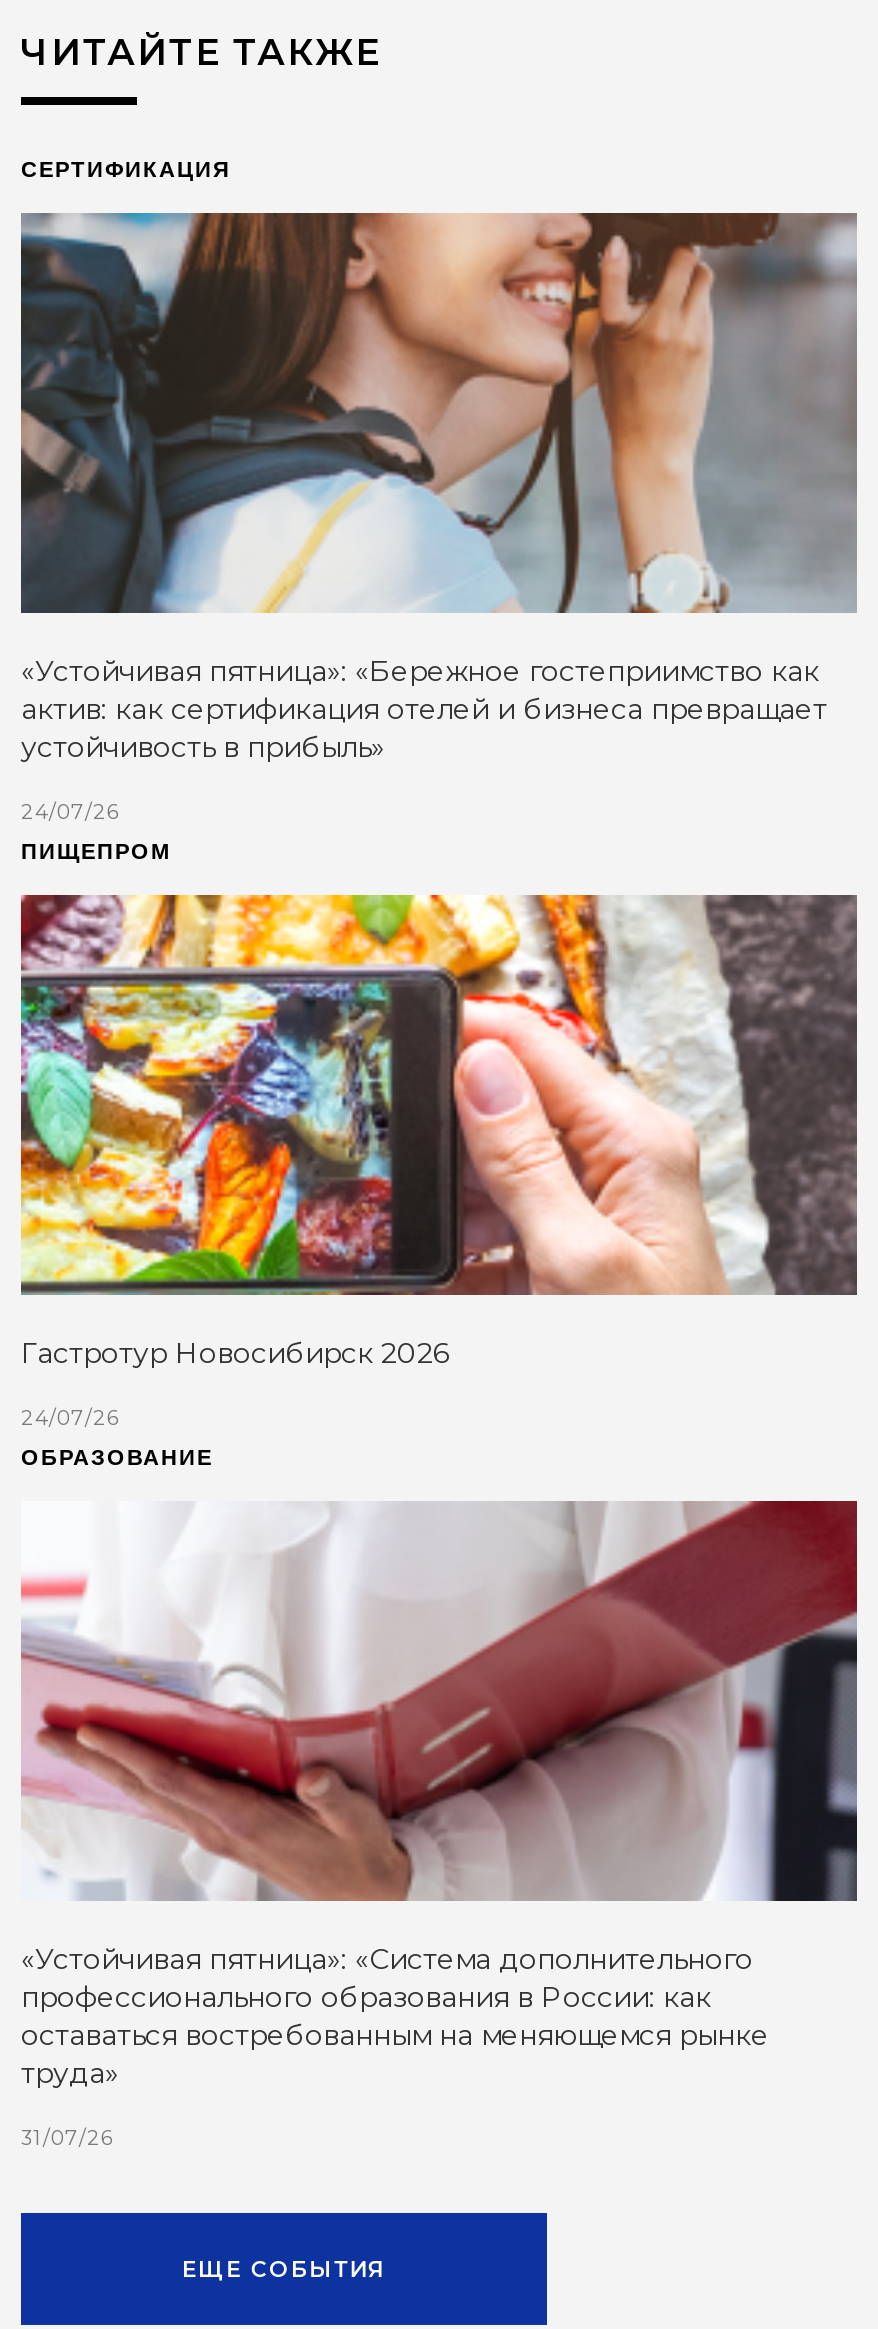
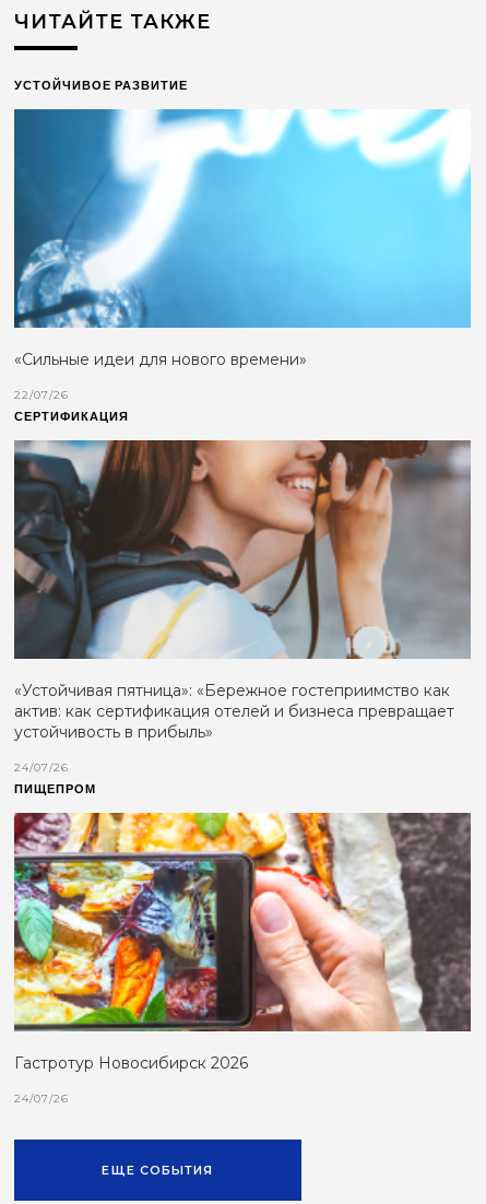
none -> [13,108,472,402] [image] | «Сильные идеи для нового времени» | 22/07/26
none -> [14,77,188,92] УСТОЙЧИВОЕ РАЗВИТИЕ
moved [19,155,859,1431] -> [13,409,472,1106]: [image] | СЕРТИФИКАЦИЯ | «Устойчивая пятница»: «Бережное гостеприимство как | ... | Гастротур Новосибирск 2026 | 24/07/26
[21,1443,213,1469] ОБРАЗОВАНИЕ -> none
[19,1499,859,2151] [image] | «Устойчивая пятница»: «Система дополнительного | профессионального образования в России: как | оставаться востребованным на меняющемся рынке | труда» | 31/07/26 -> none

